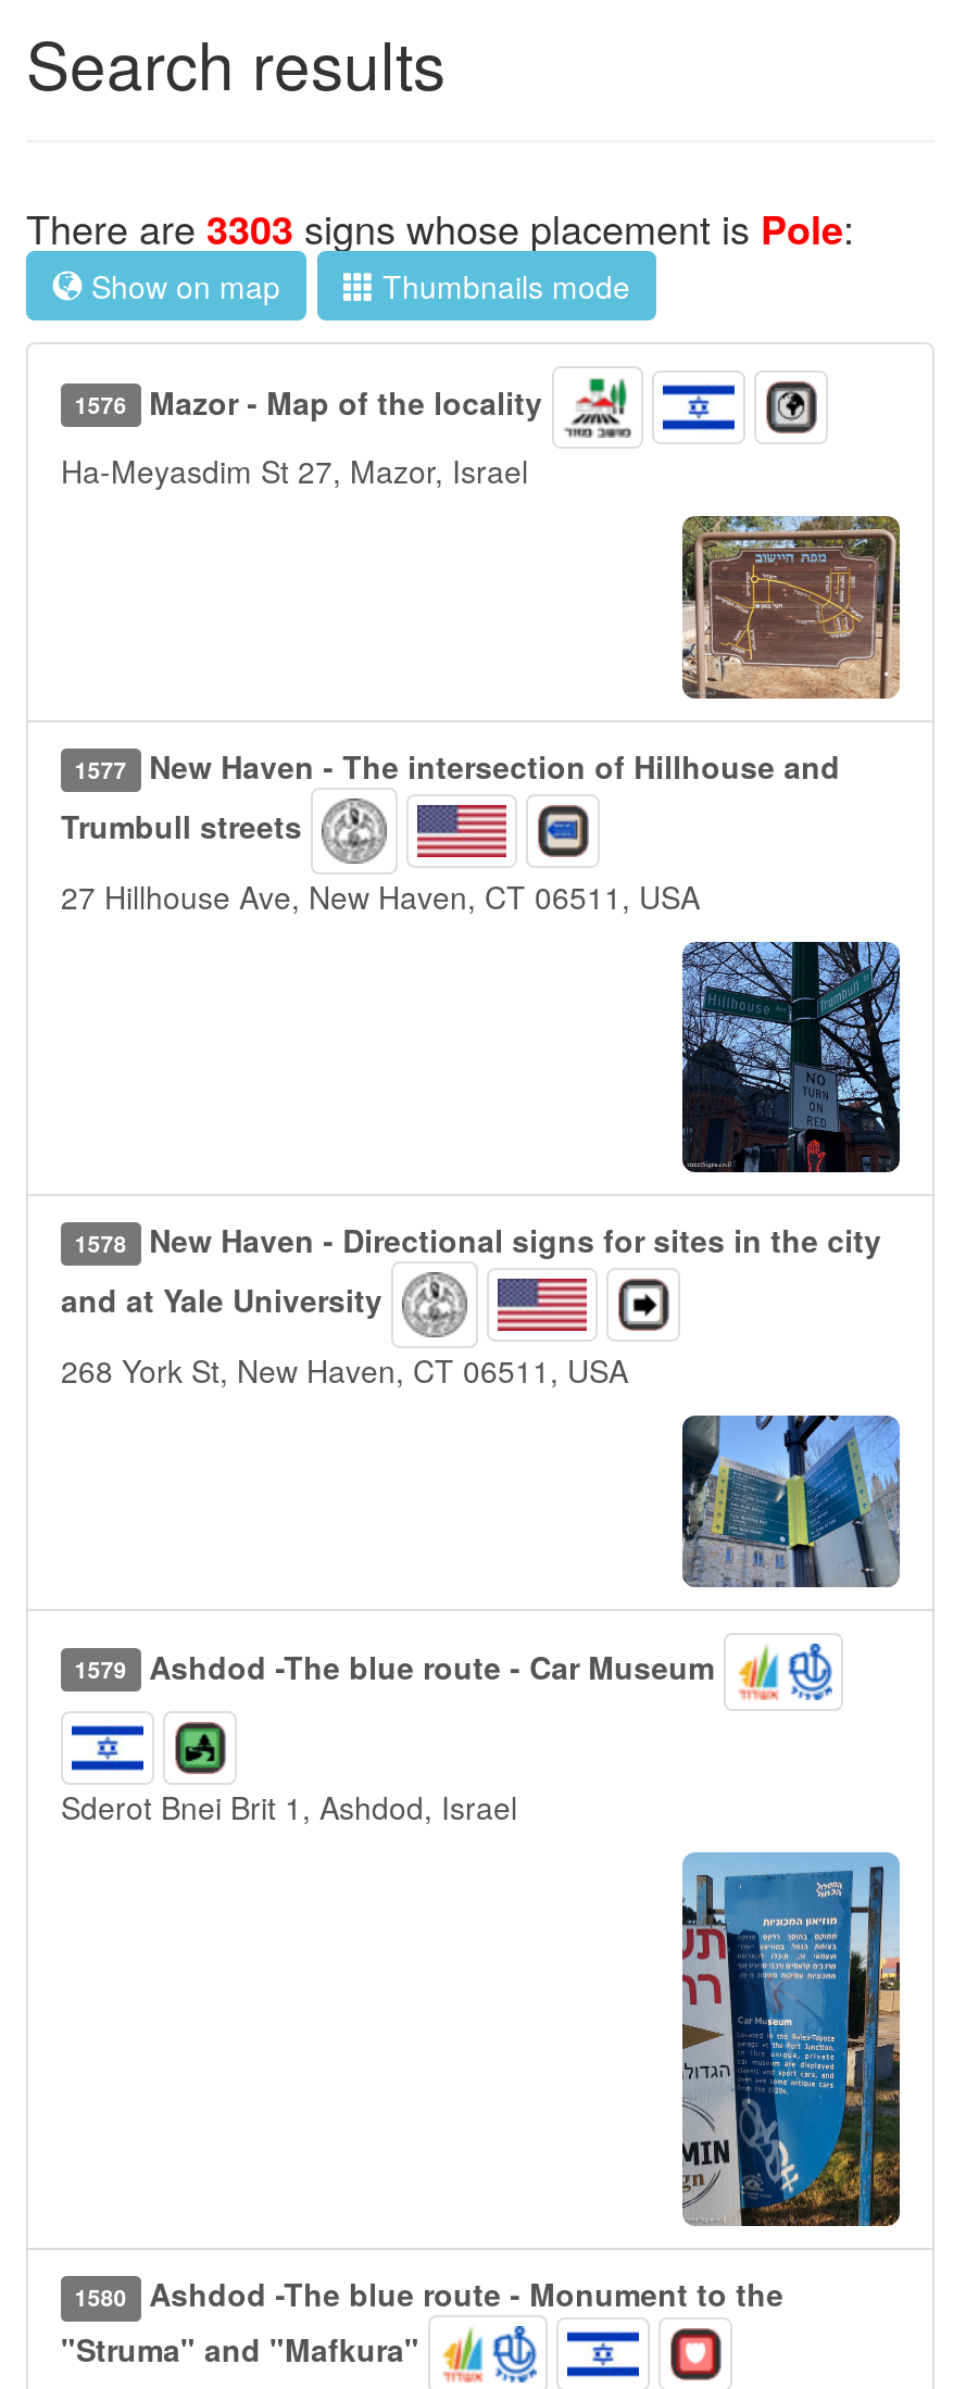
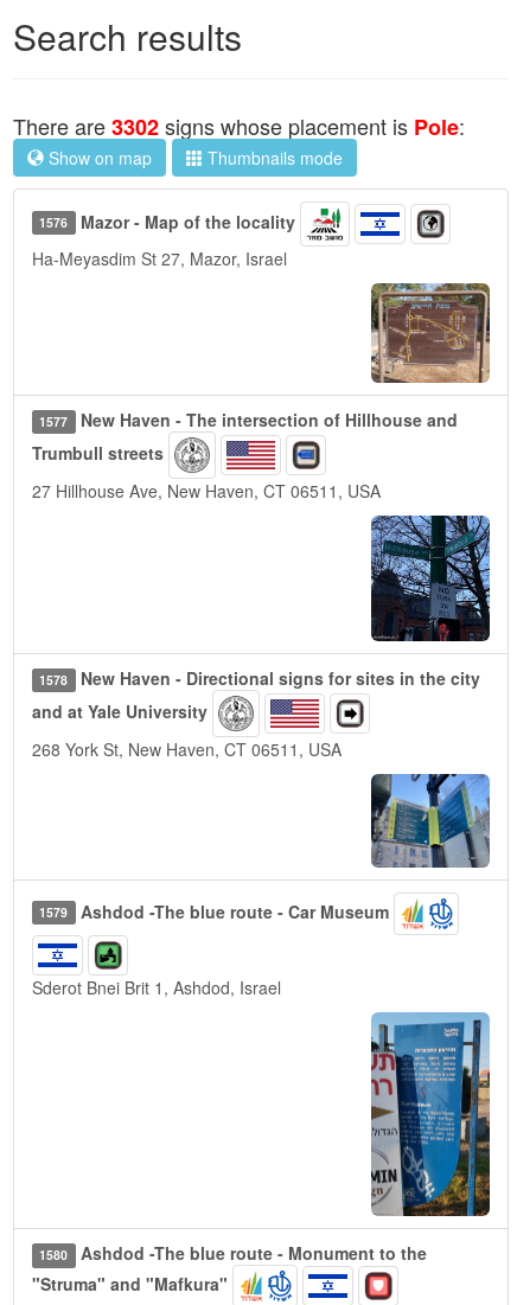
[26,198,919,257] There are 3303 signs whose placement is Pole: -> [13,110,500,142] There are 3302 signs whose placement is Pole:

